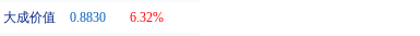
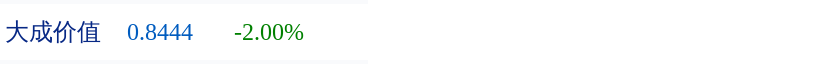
[69,10,105,25] 0.8830 -> [127,18,193,46] 0.8444
[130,10,164,25] 6.32% -> [234,18,304,46] -2.00%

